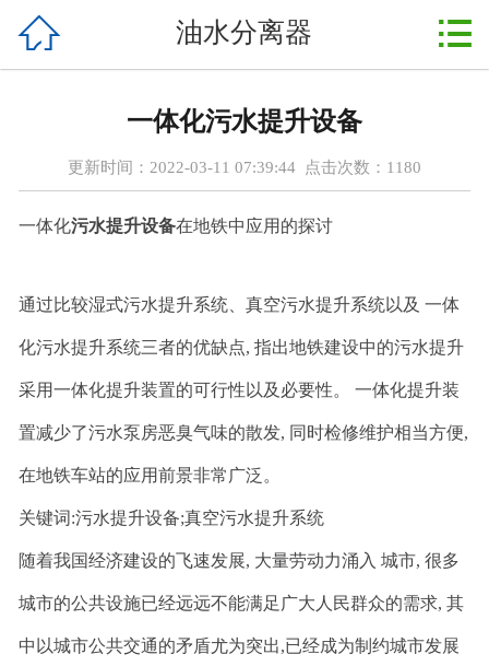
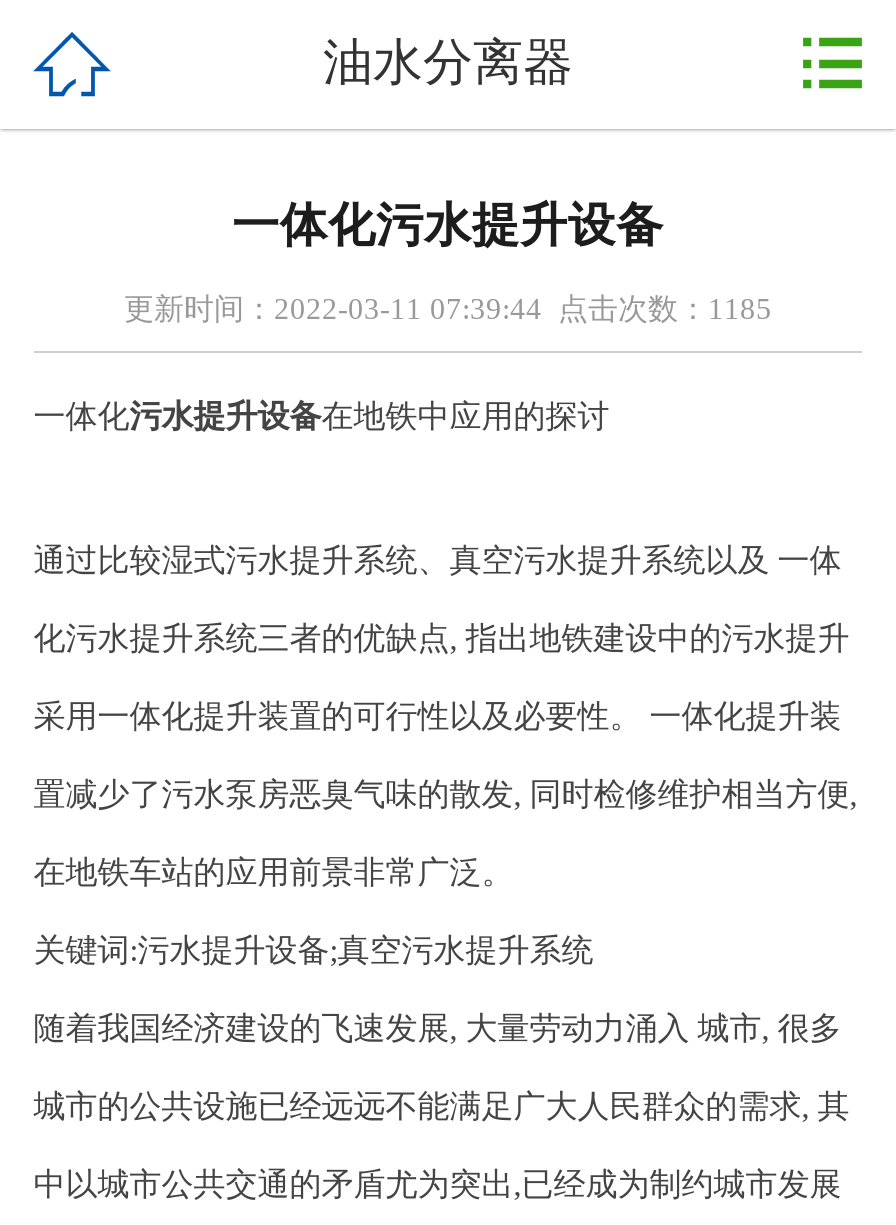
[68,159,421,176] 更新时间：2022-03-11 07:39:44 点击次数：1180 -> [124,293,772,325] 更新时间：2022-03-11 07:39:44 点击次数：1185

